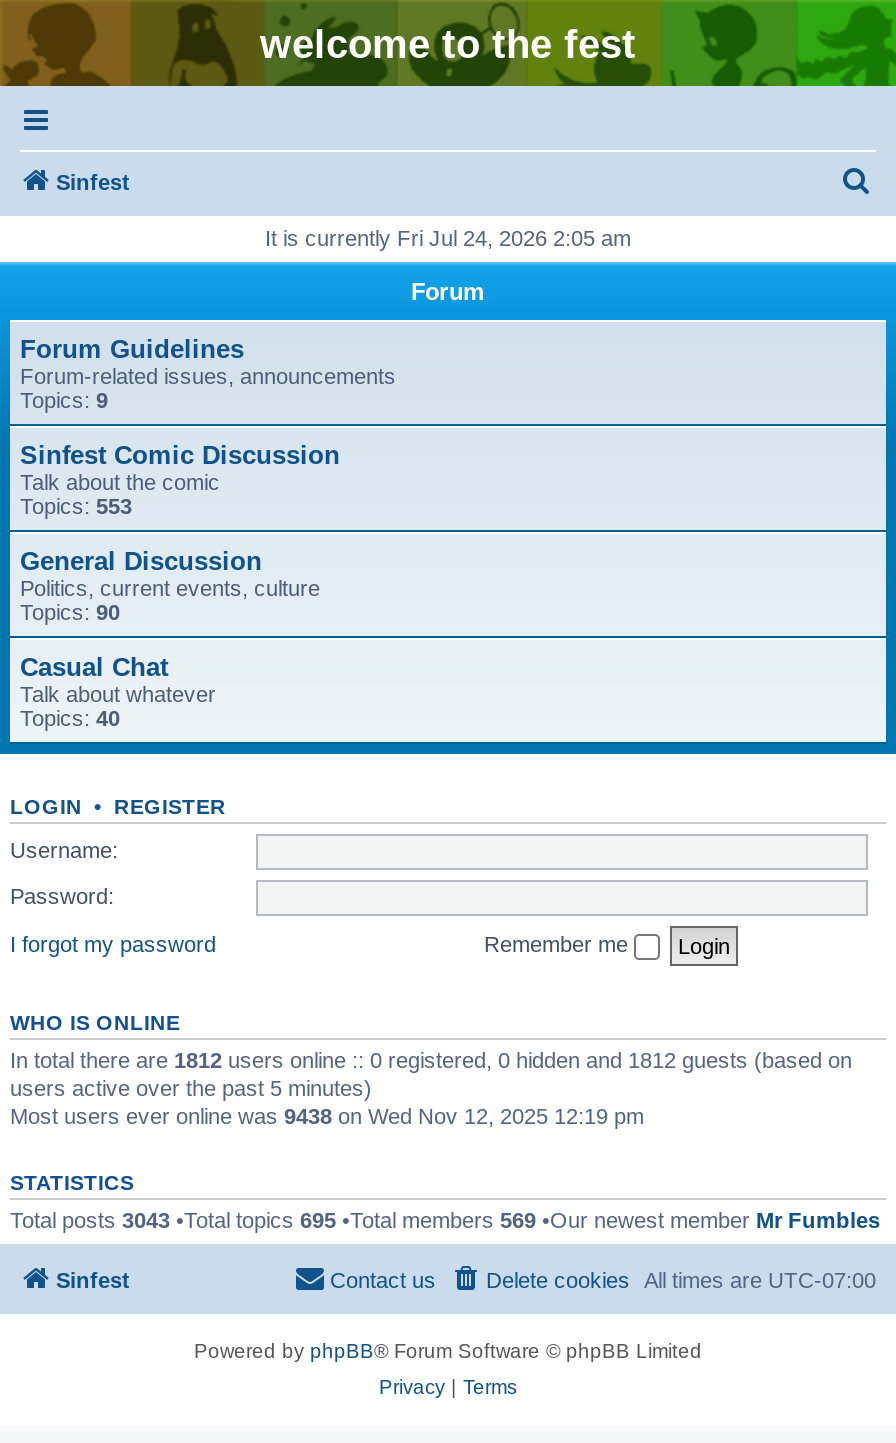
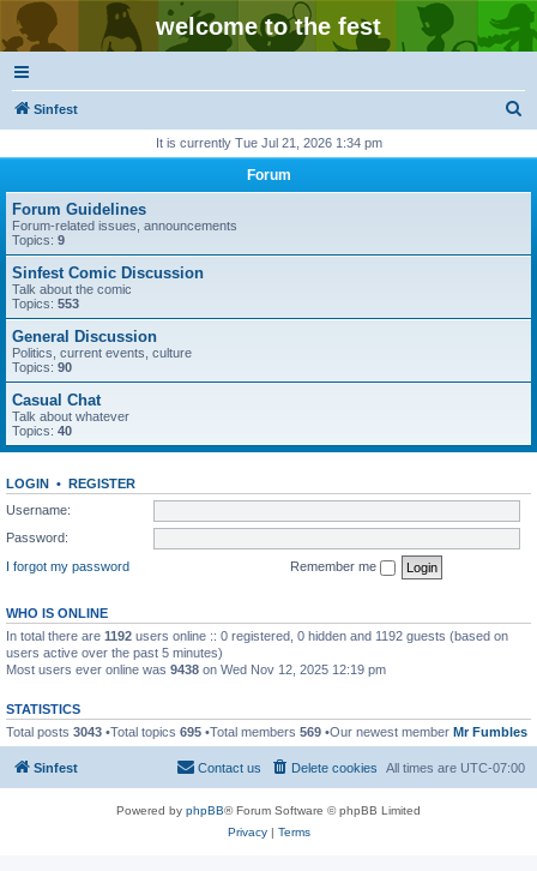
[265,226,631,250] It is currently Fri Jul 24, 2026 2:05 am -> [155,136,382,150] It is currently Tue Jul 21, 2026 1:34 pm
[10,1047,852,1071] In total there are 1812 users online :: 0 registered, 0 hidden and 1812 guests (based on -> [6,628,508,642] In total there are 1192 users online :: 0 registered, 0 hidden and 1192 guests (based on

